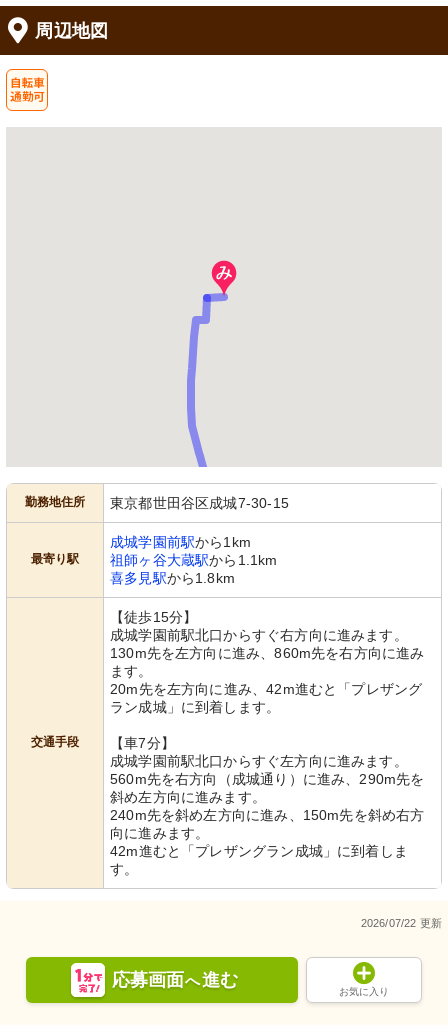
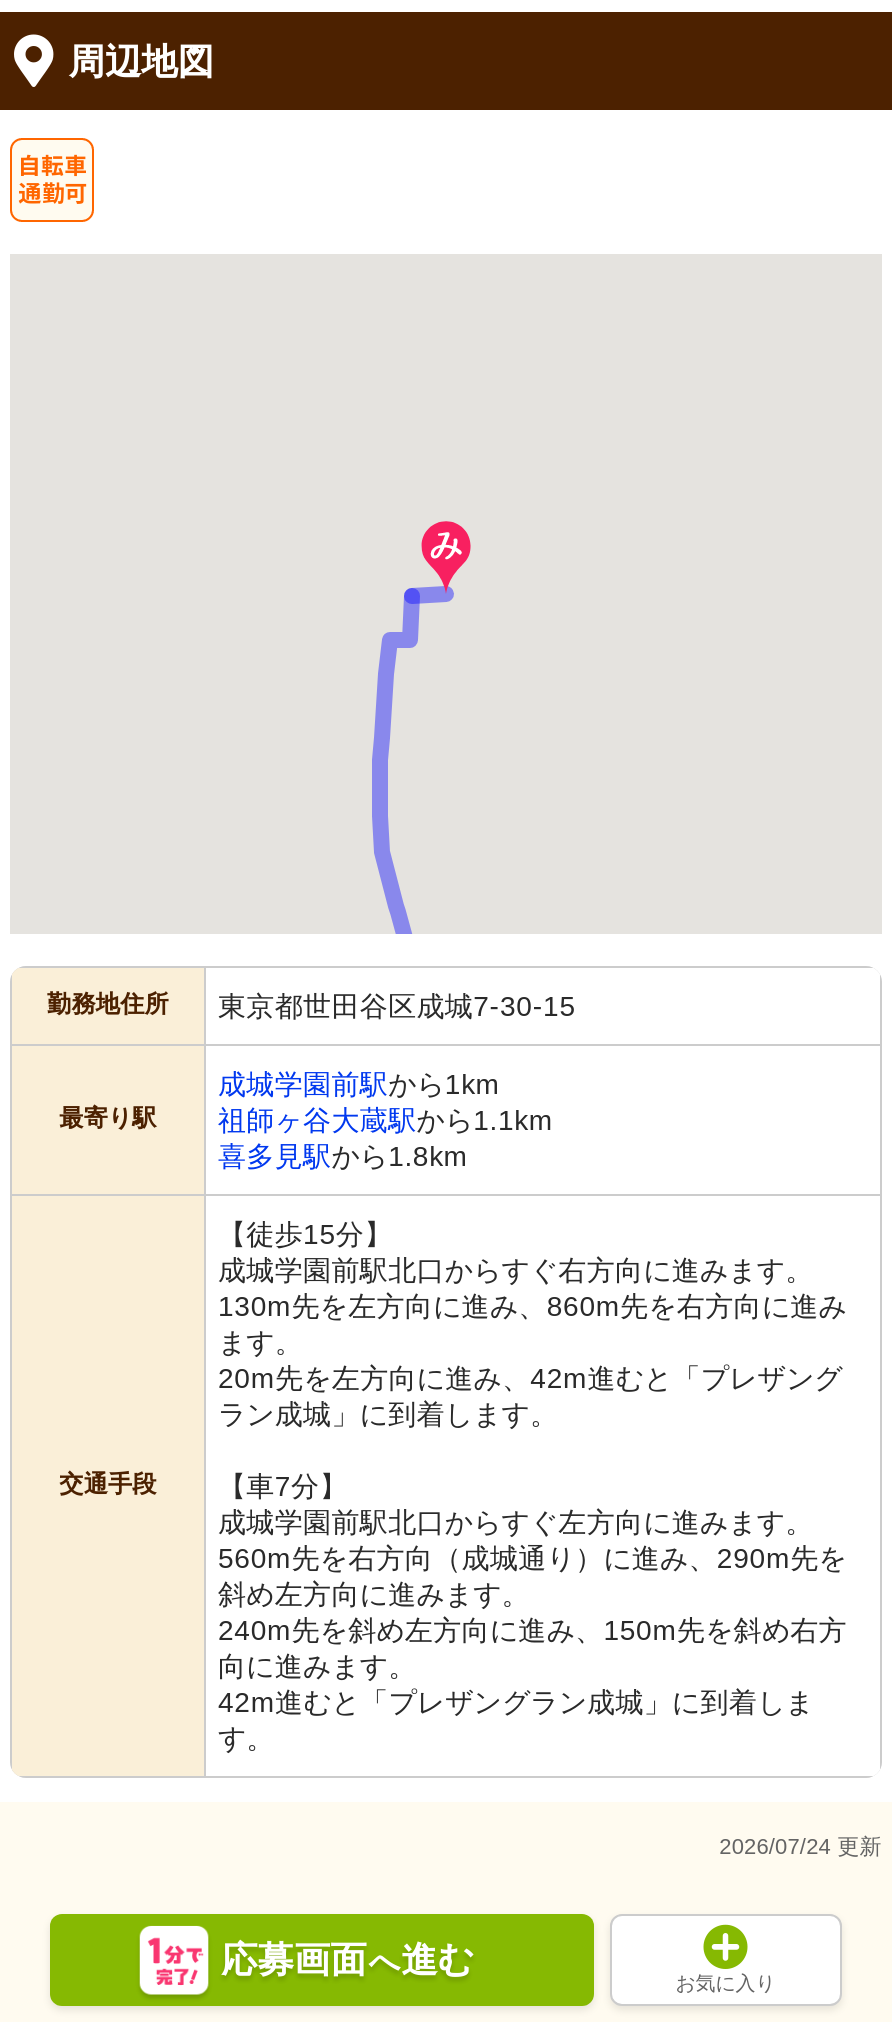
[361,917,442,929] 2026/07/22 更新 -> [719,1834,882,1858] 2026/07/24 更新

